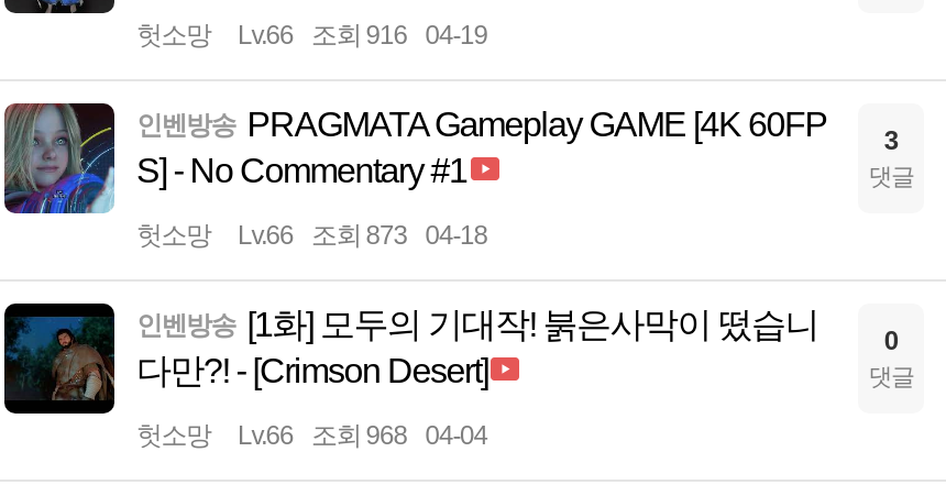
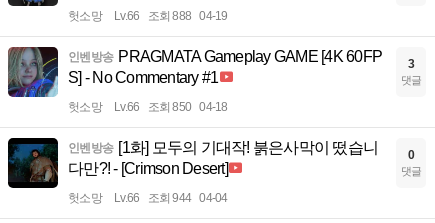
[136,20,487,51] 헛소망 Lv.66 조회 916 04-19 -> [68,9,227,23] 헛소망 Lv.66 조회 888 04-19
[136,220,487,251] 헛소망 Lv.66 조회 873 04-18 -> [68,100,227,114] 헛소망 Lv.66 조회 850 04-18
[136,420,487,451] 헛소망 Lv.66 조회 968 04-04 -> [68,191,227,205] 헛소망 Lv.66 조회 944 04-04

